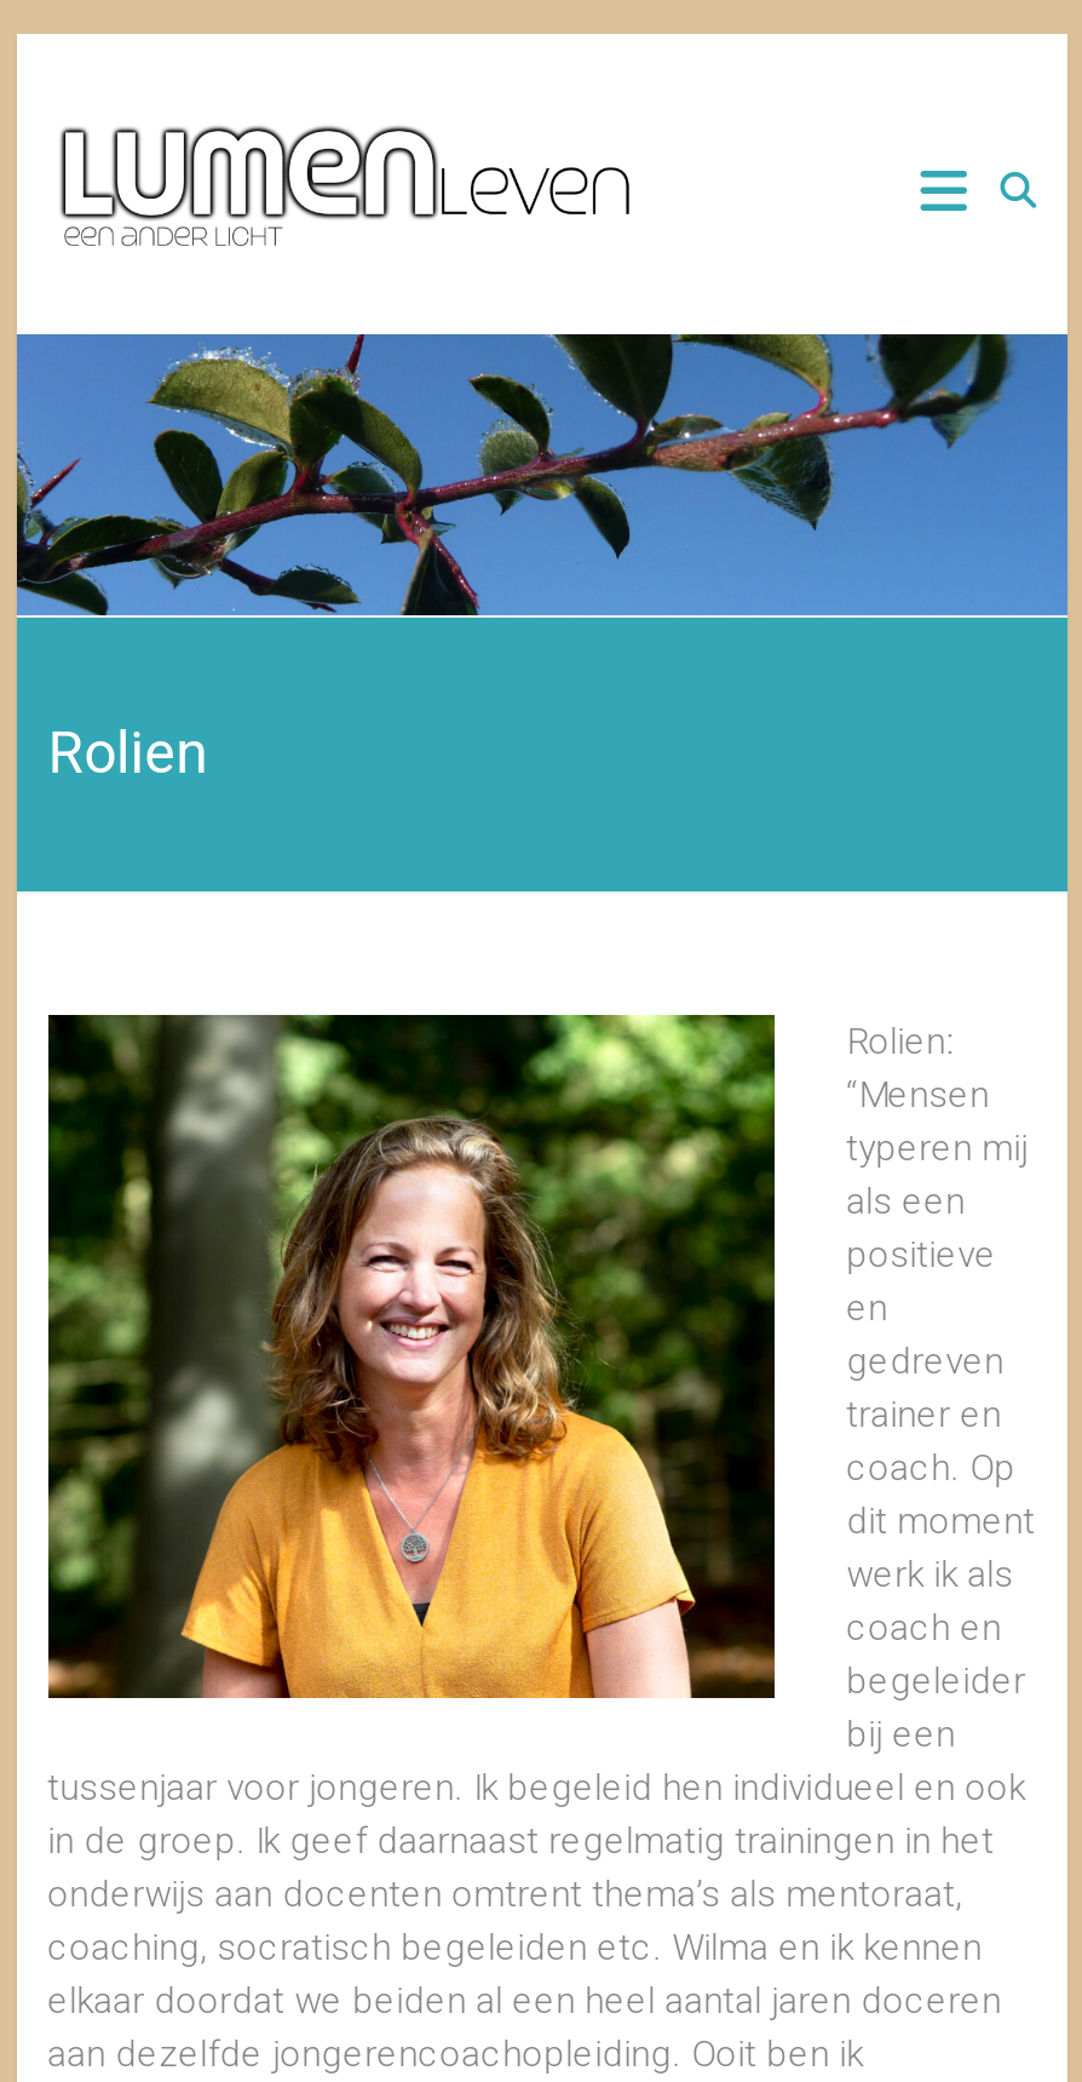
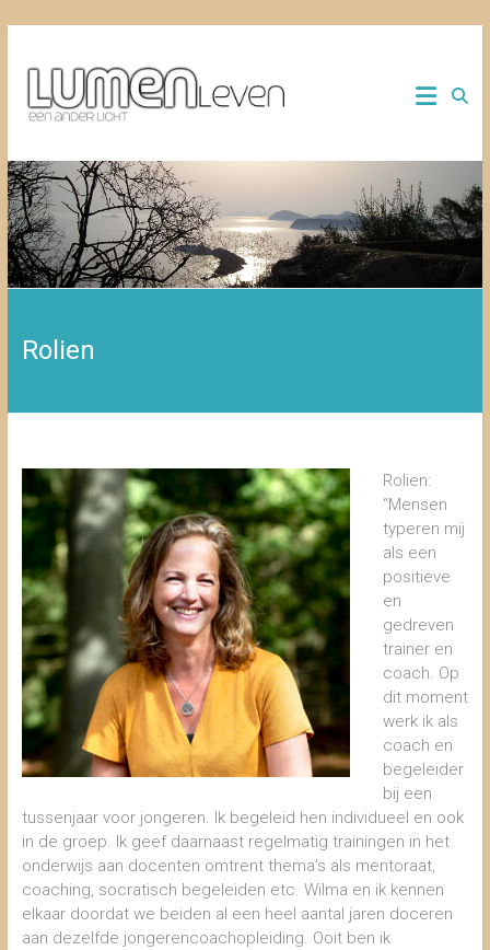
[15,332,1070,618] [image] -> [7,160,483,289] [image]

